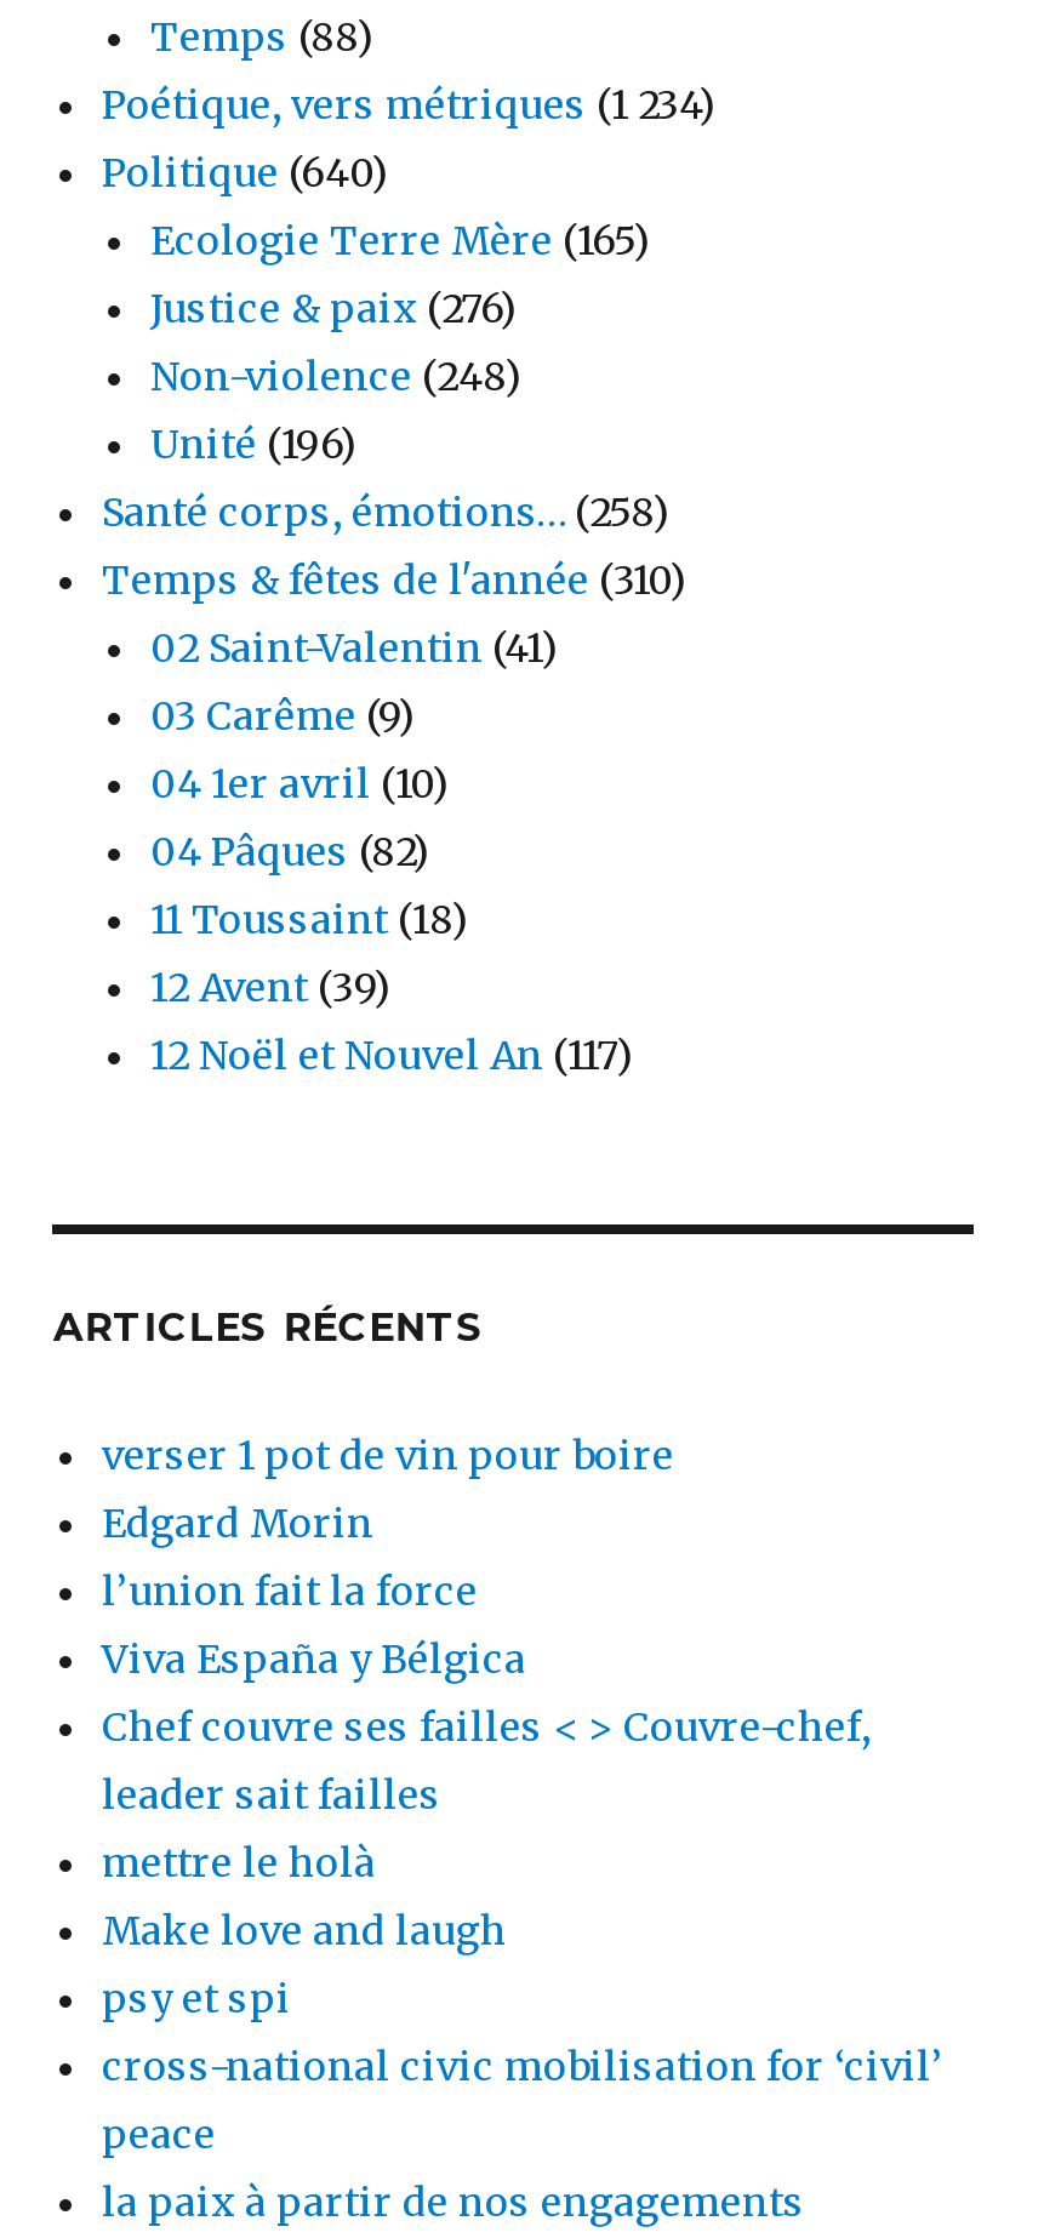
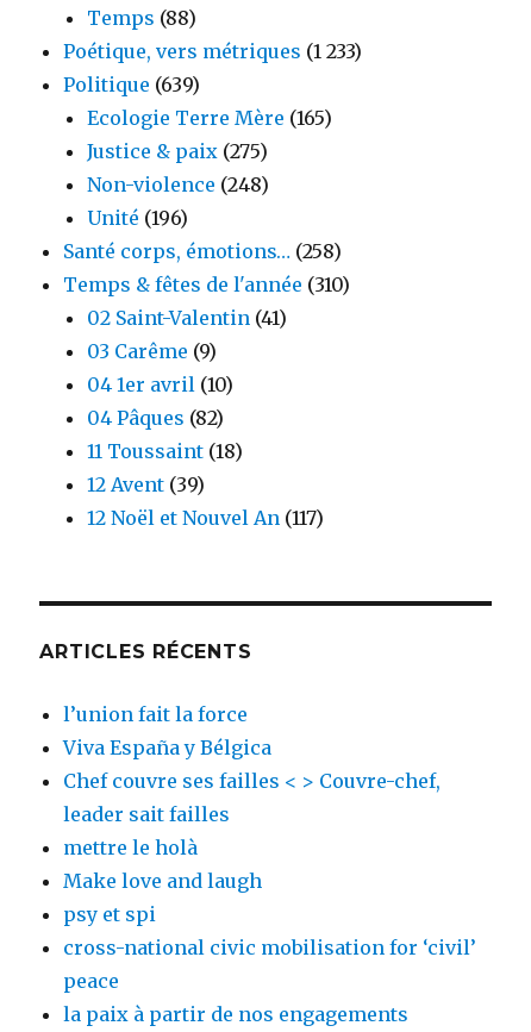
[102,79,715,127] Poétique, vers métriques (1 234) -> [64,39,363,62] Poétique, vers métriques (1 233)
[102,147,388,195] Politique (640) -> [64,72,201,96] Politique (639)
[150,282,517,331] Justice & paix (276) -> [88,139,268,162] Justice & paix (275)
[102,1429,674,1546] verser 1 pot de vin pour boire | Edgard Morin -> none

